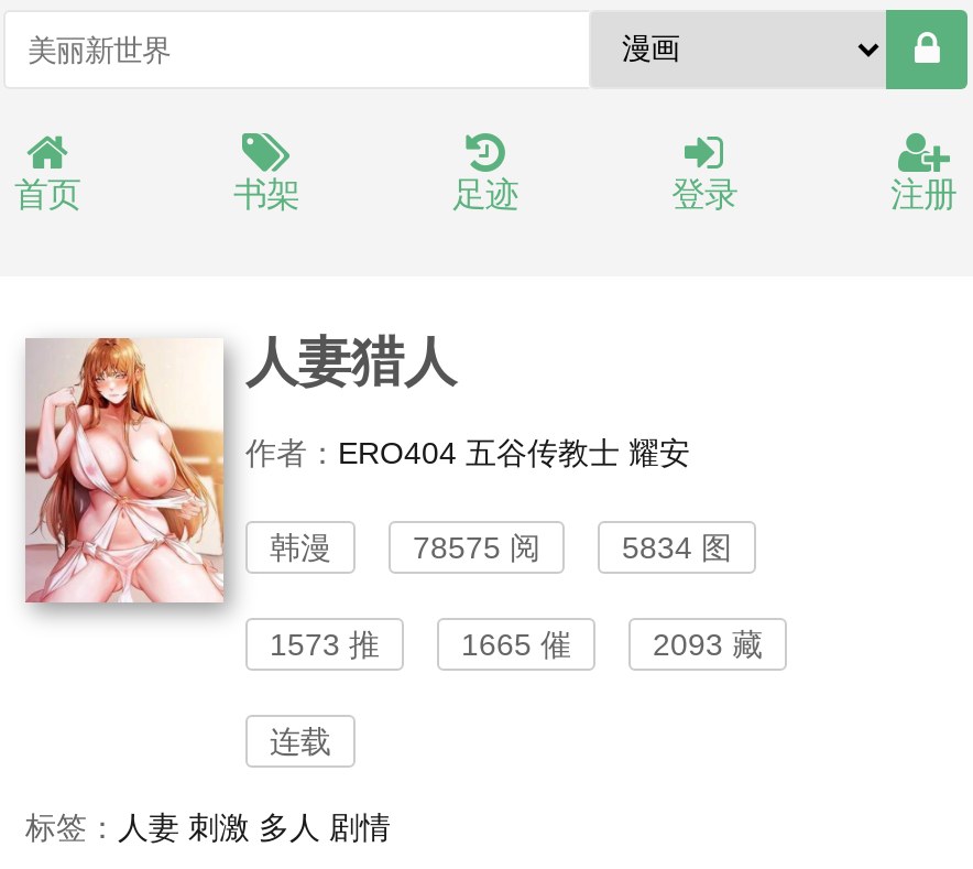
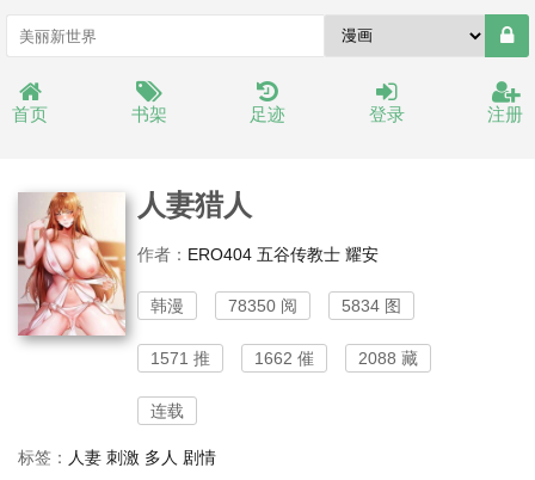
[413,530,540,565] 78575 阅 -> [228,296,297,315] 78350 阅
[270,627,380,662] 1573 推 -> [150,349,210,368] 1571 推
[461,627,571,662] 1665 催 -> [254,349,314,368] 1662 催
[653,627,763,662] 2093 藏 -> [358,349,418,368] 2088 藏

